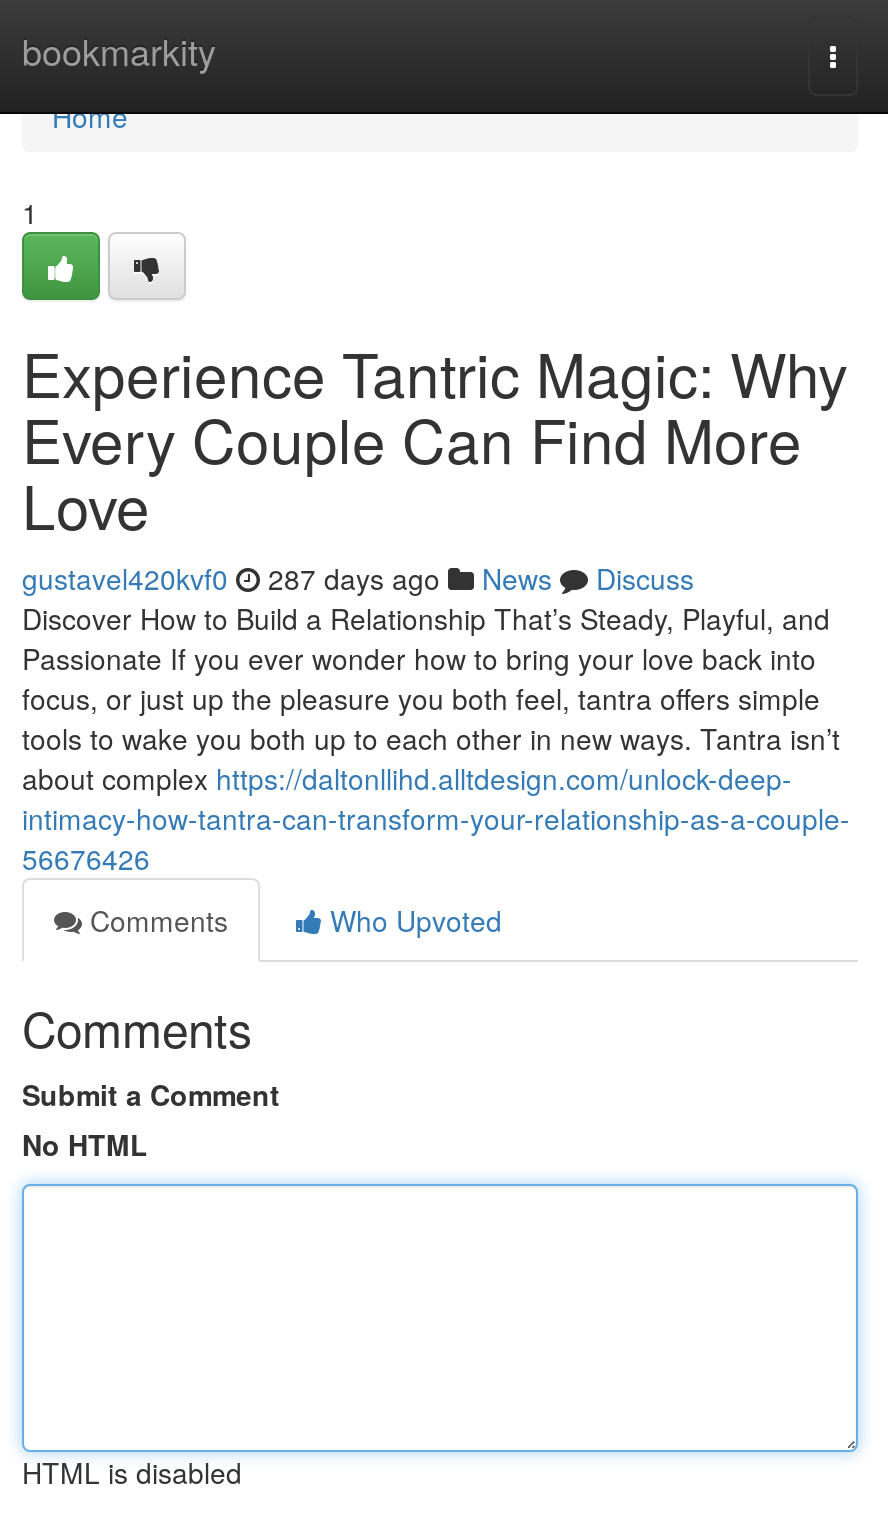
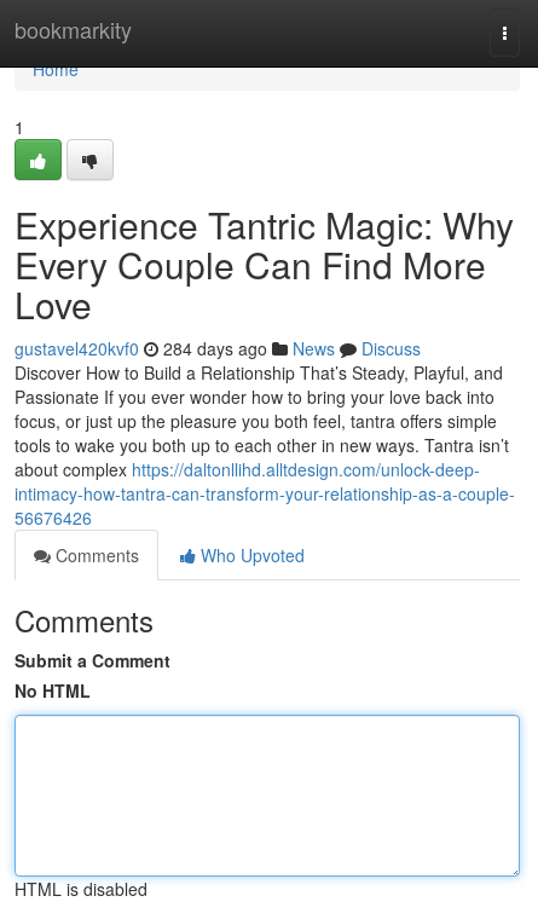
[22,558,694,598] gustavel420kvf0 287 days ago News Discuss -> [15,336,421,360] gustavel420kvf0 284 days ago News Discuss

